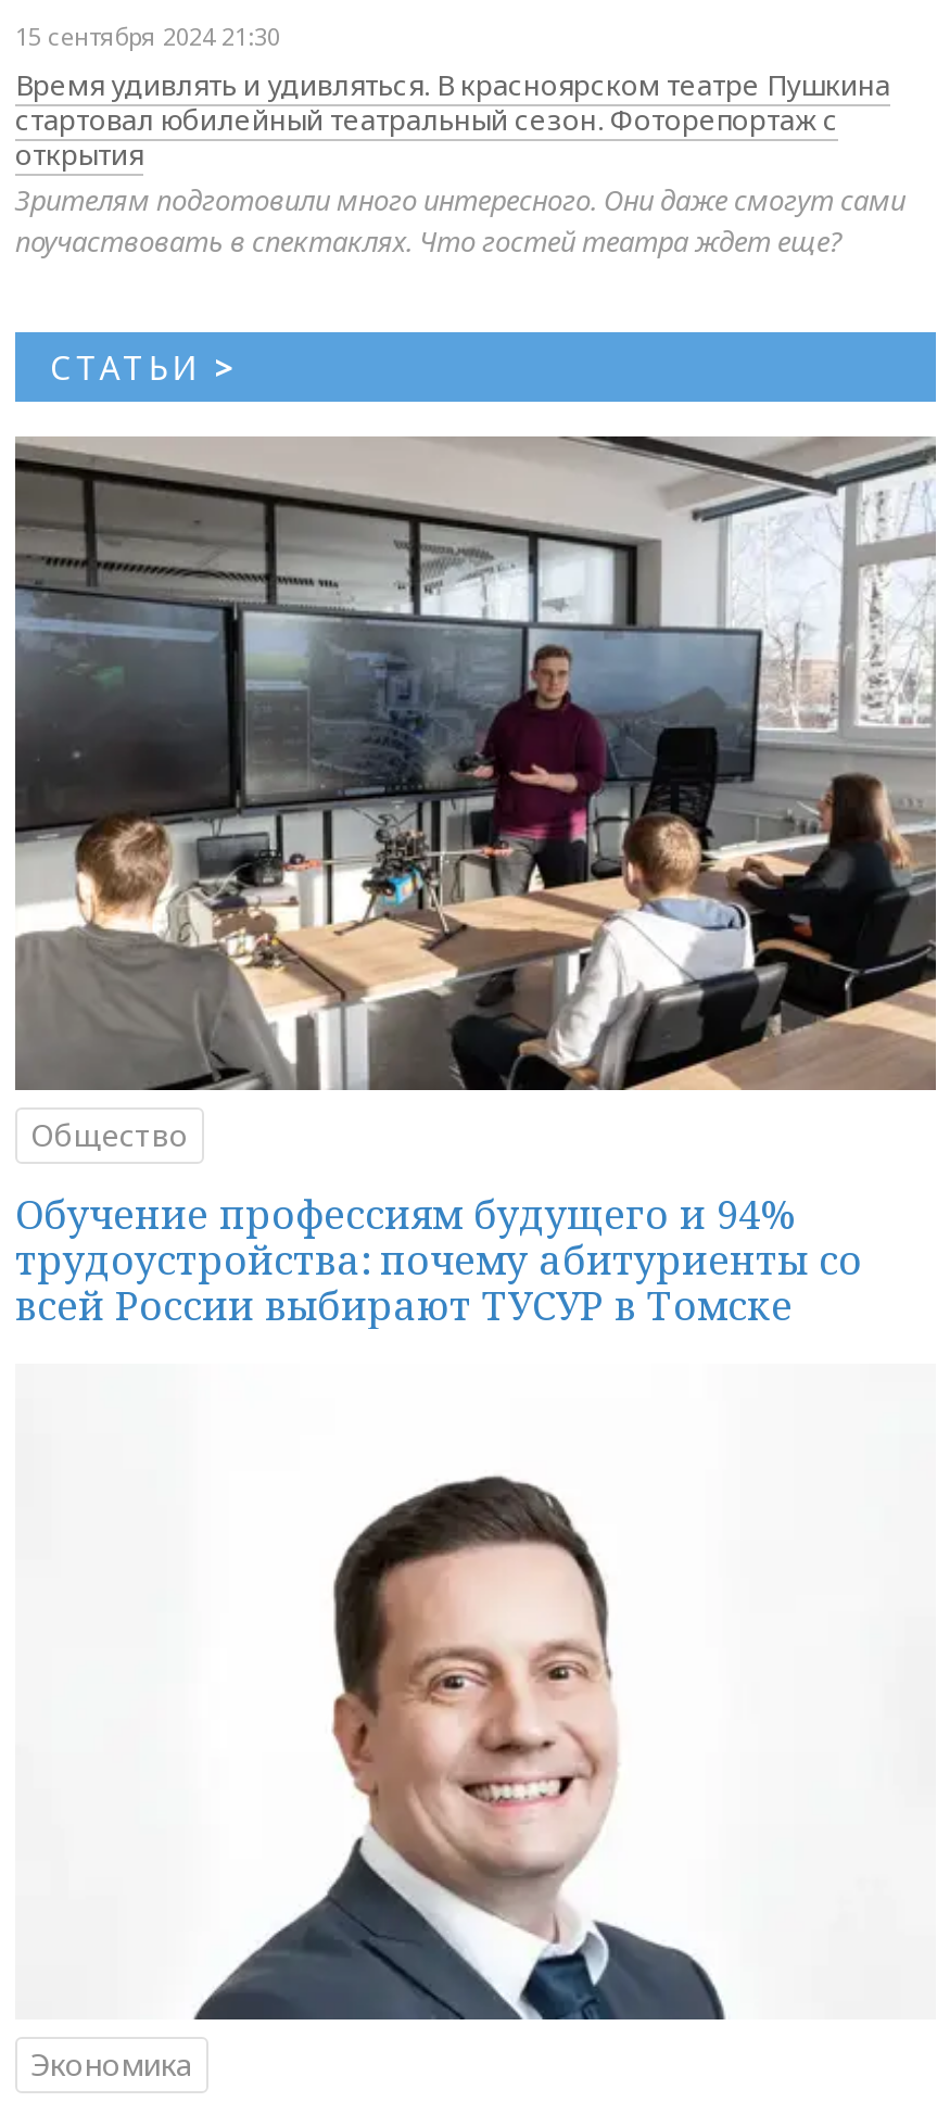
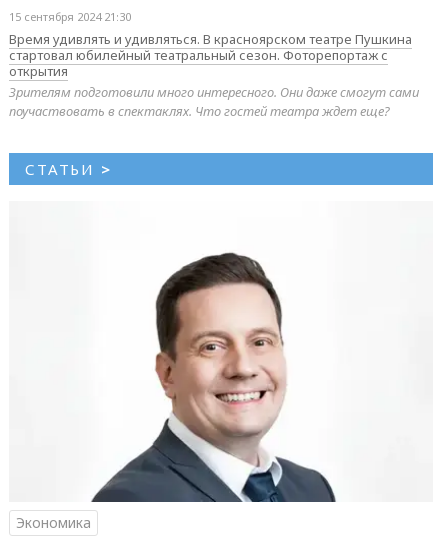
[13,434,938,1332] [image] | Общество | Обучение профессиям будущего и 94% | трудоустройства: почему абитуриенты со | всей России выбирают ТУСУР в Томске -> none

